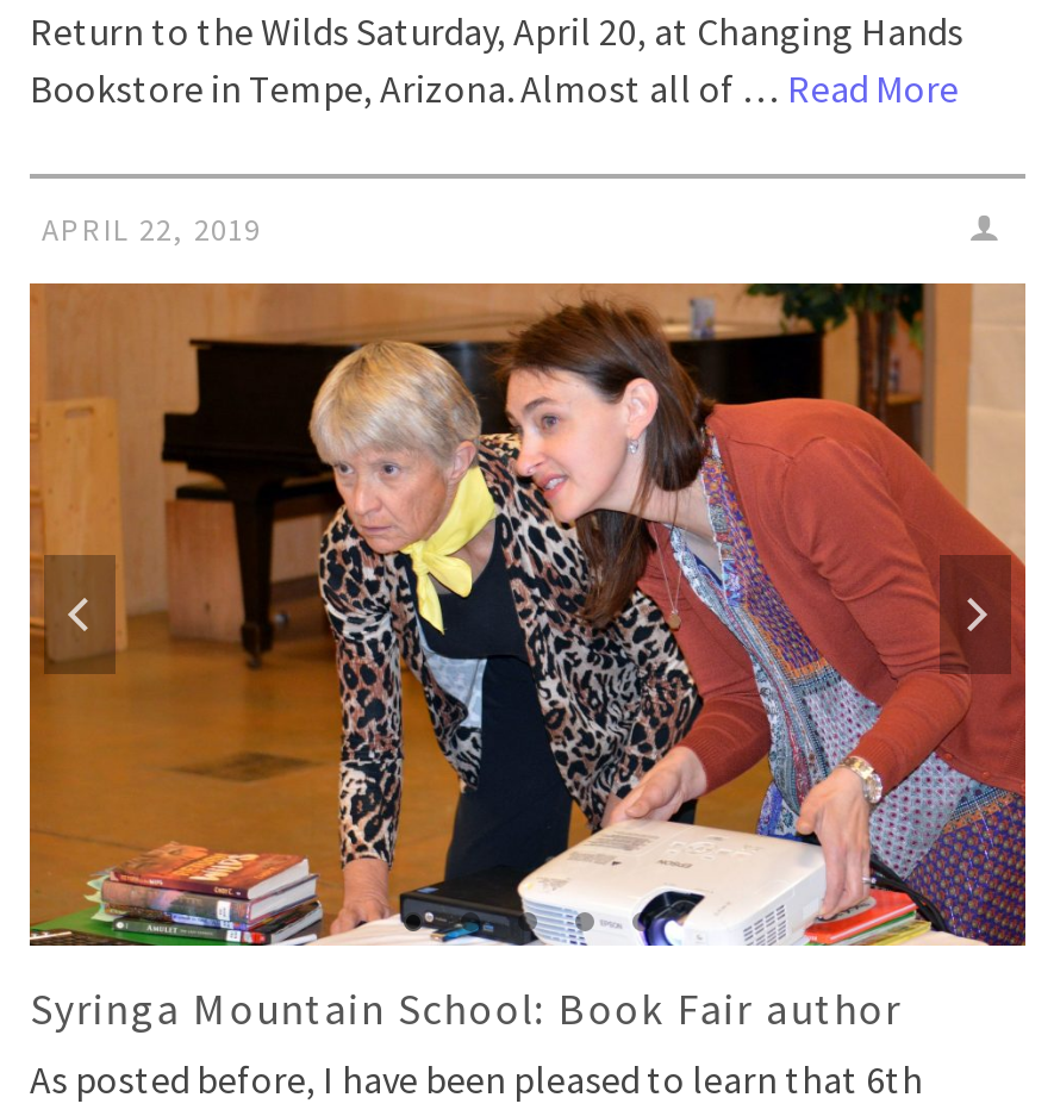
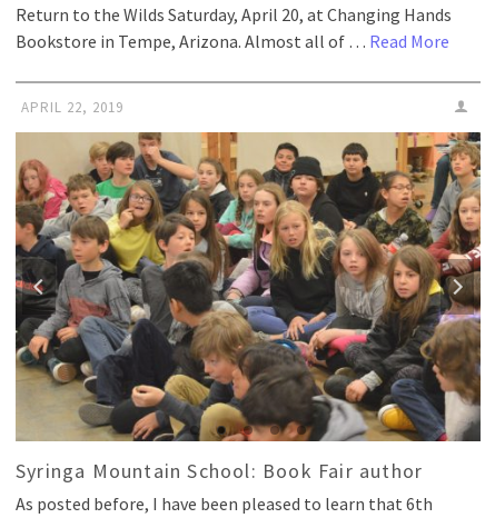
[27,281,1028,948] [image] -> [14,131,482,442] [image]

